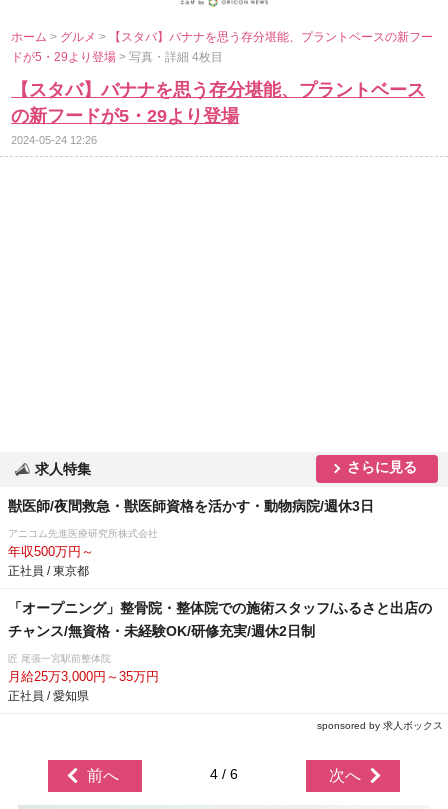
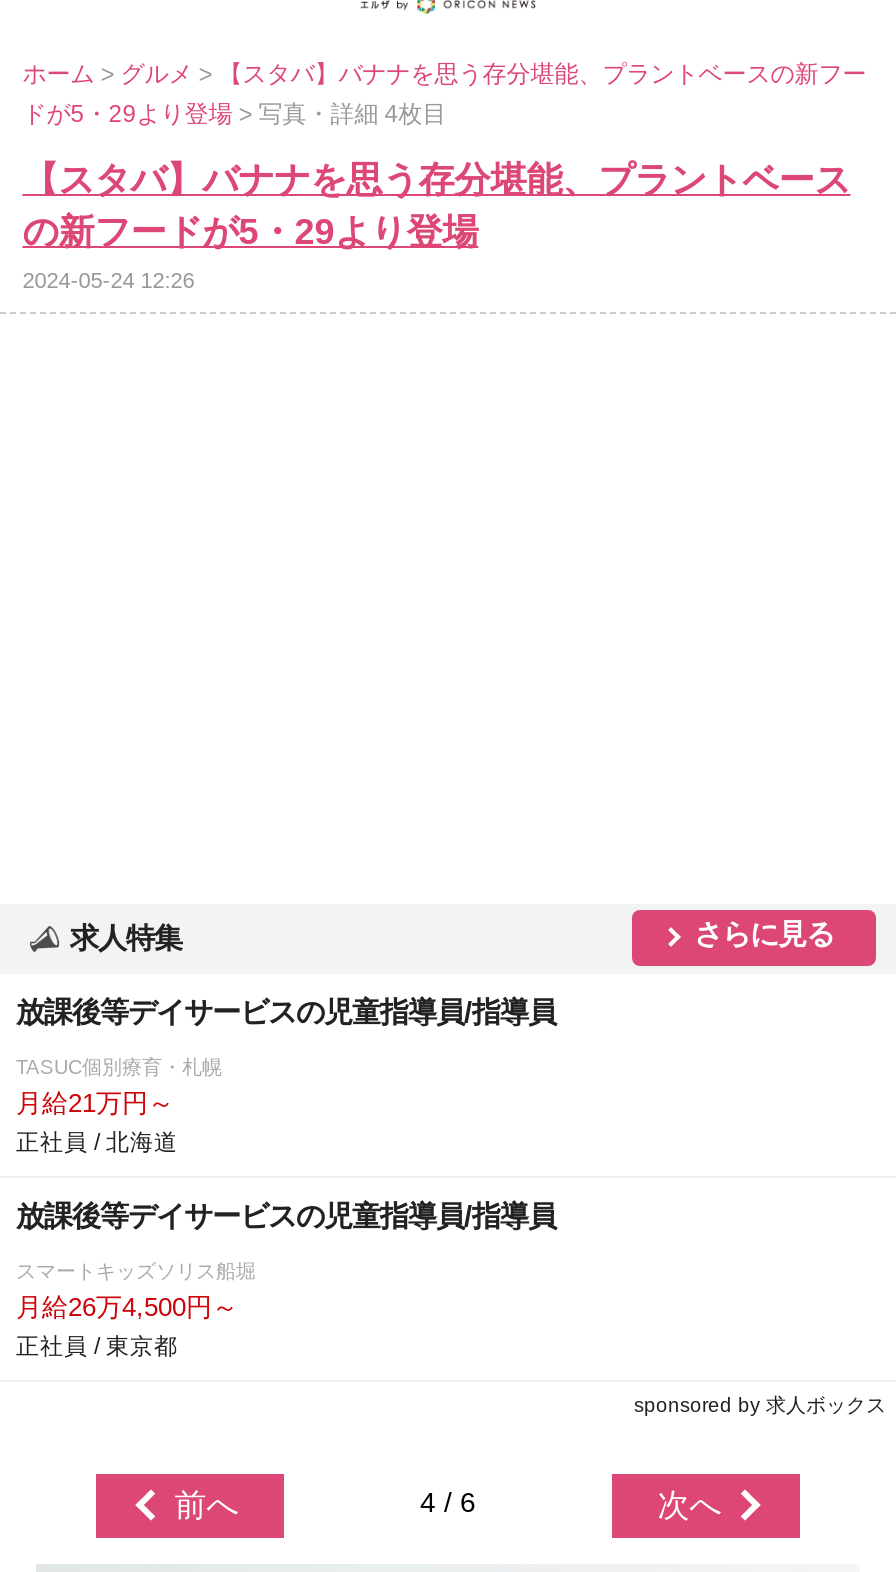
[8,498,374,559] 獣医師/夜間救急・獣医師資格を活かす・動物病院/週休3日 | アニコム先進医療研究所株式会社 | 年収500万円～ -> [16,996,556,1322] 放課後等デイサービスの児童指導員/指導員 | TASUC個別療育・札幌 | 月給21万円～ | 正社員 / 北海道 | 放課後等デイサービスの児童指導員/指導員 | スマートキッズソリス船堀 | 月給26万4,500円～
moved [8,565,89,577] -> [16,1334,178,1358]: 正社員 / 東京都
[8,600,432,702] 「オープニング」整骨院・整体院での施術スタッフ/ふるさと出店の | チャンス/無資格・未経験OK/研修充実/週休2日制 | 匠 尾張一宮駅前整体院 | 月給25万3,000円～35万円 | 正社員 / 愛知県 -> none

